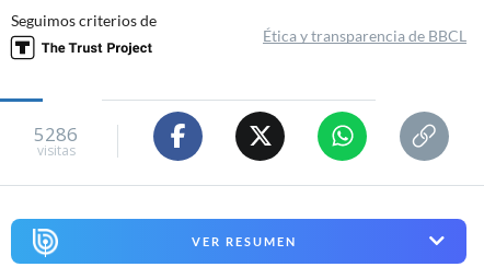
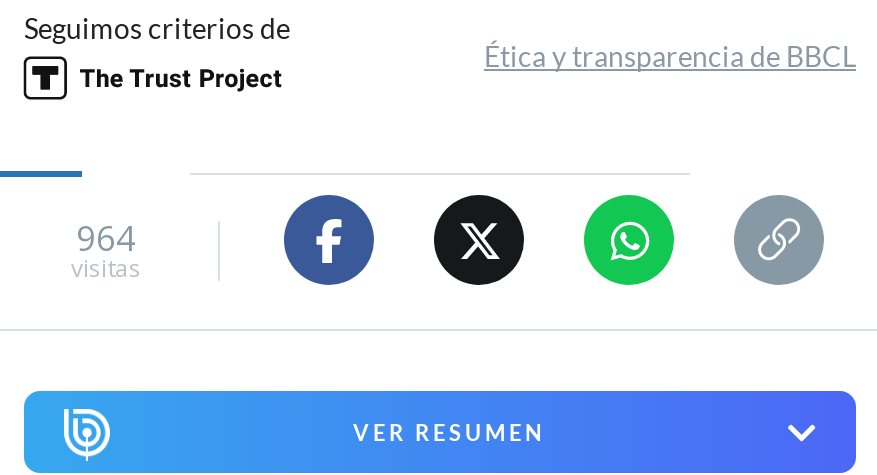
[34,122,78,147] 5286 -> [76,215,136,261] 964

